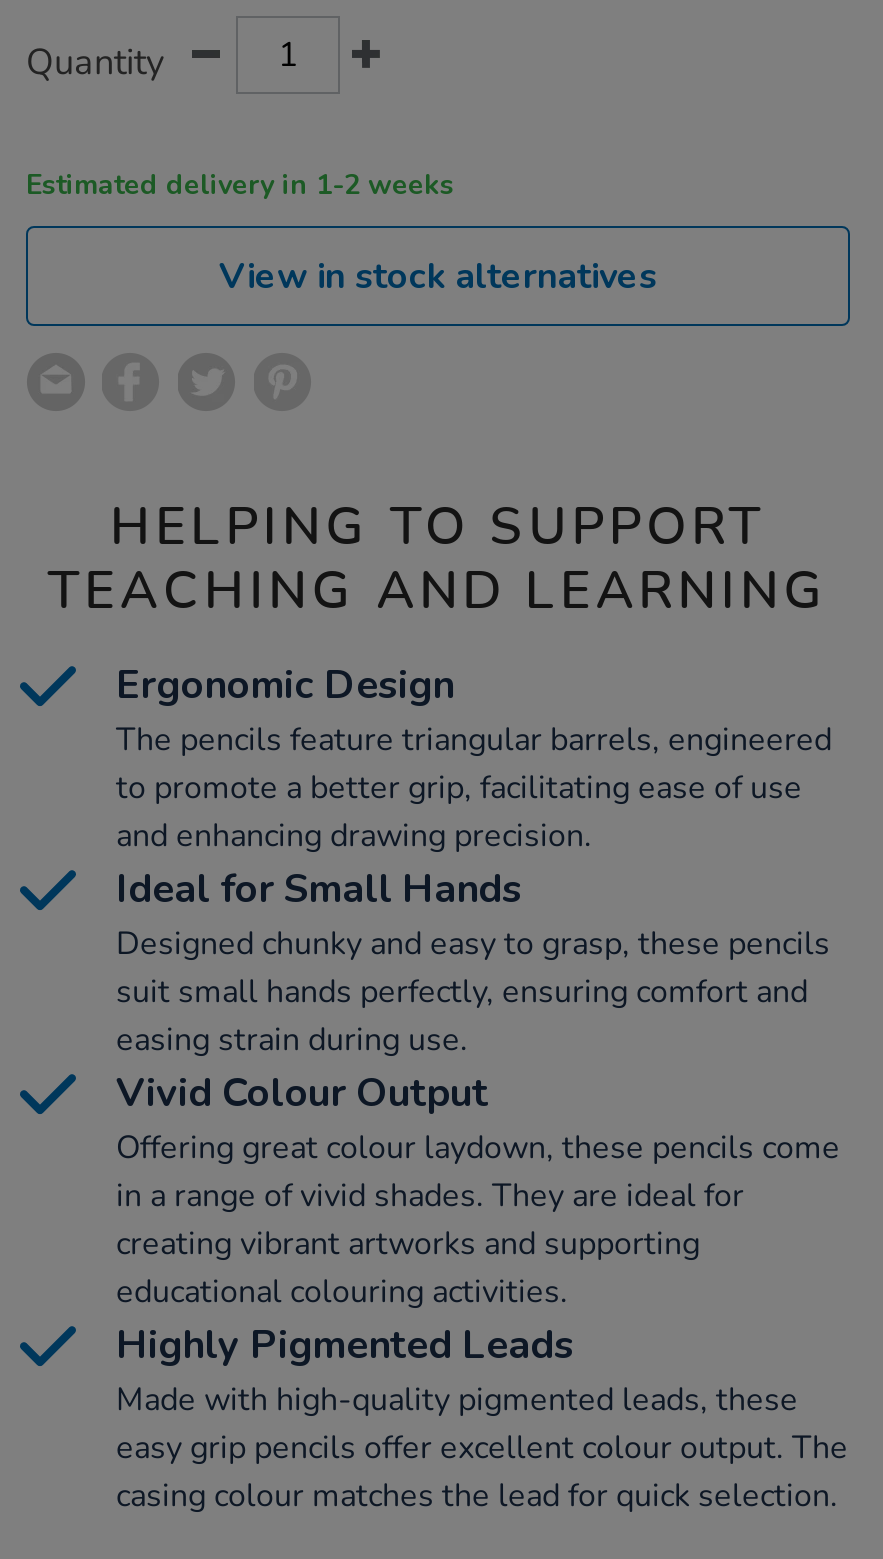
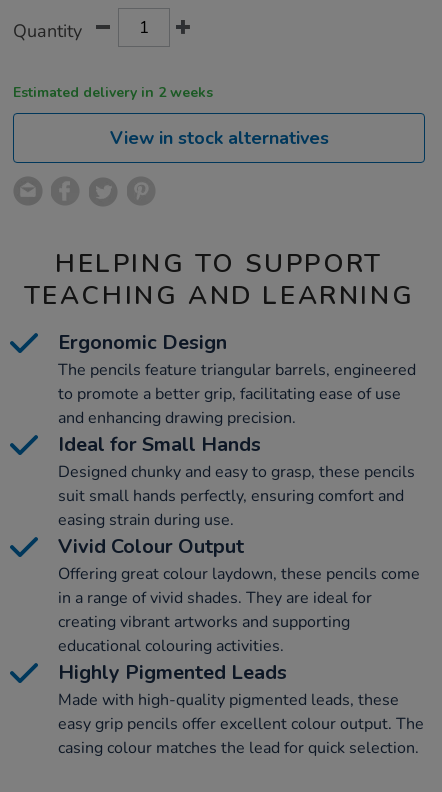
[26,166,454,204] Estimated delivery in 1-2 weeks -> [13,83,213,102] Estimated delivery in 2 weeks

